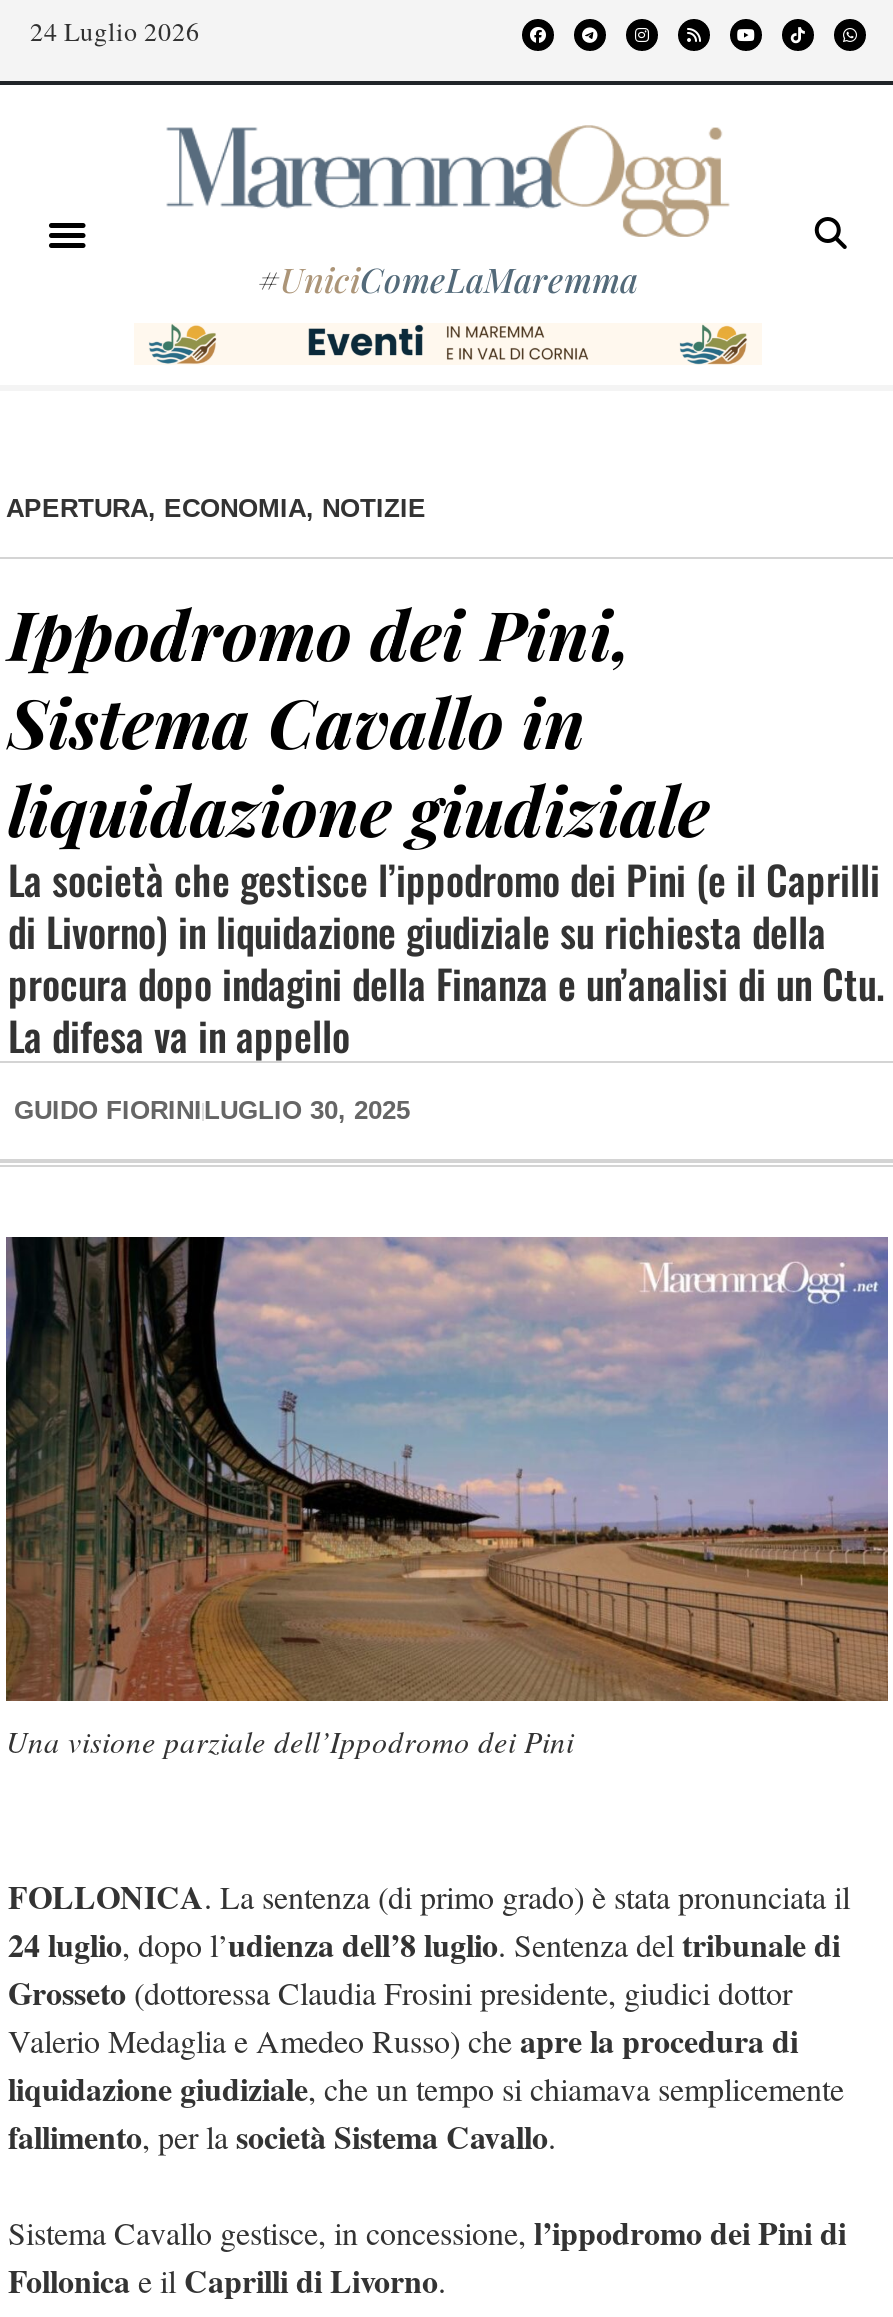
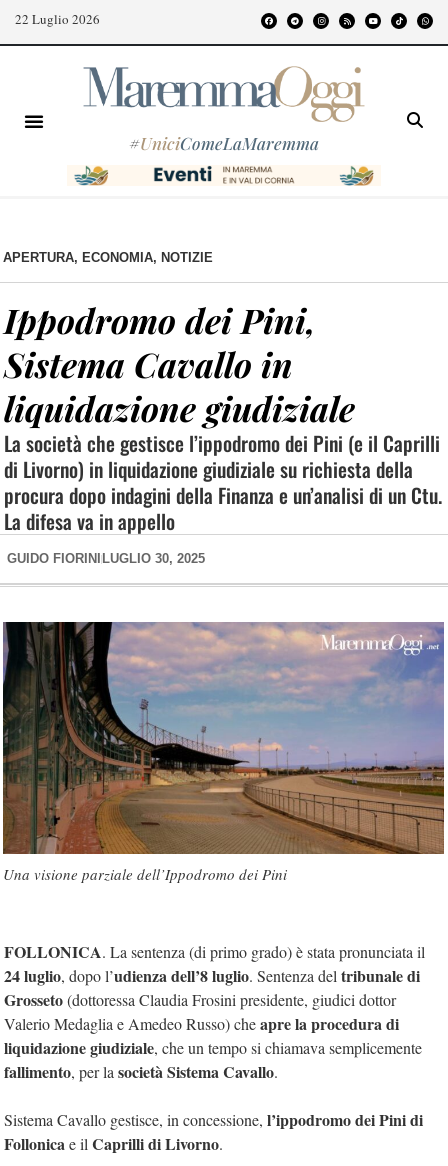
[30,12,200,48] 24 Luglio 2026 -> [15,9,100,27] 22 Luglio 2026

